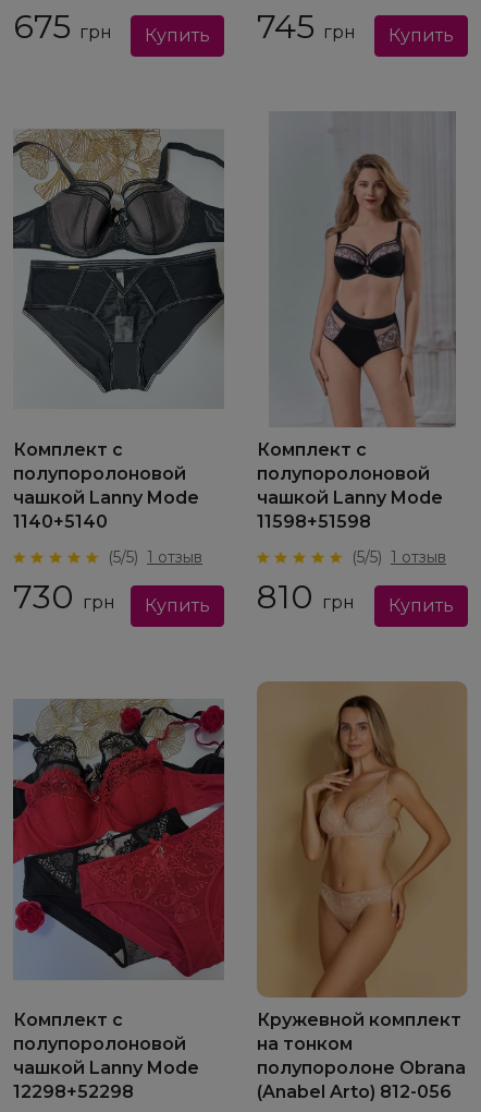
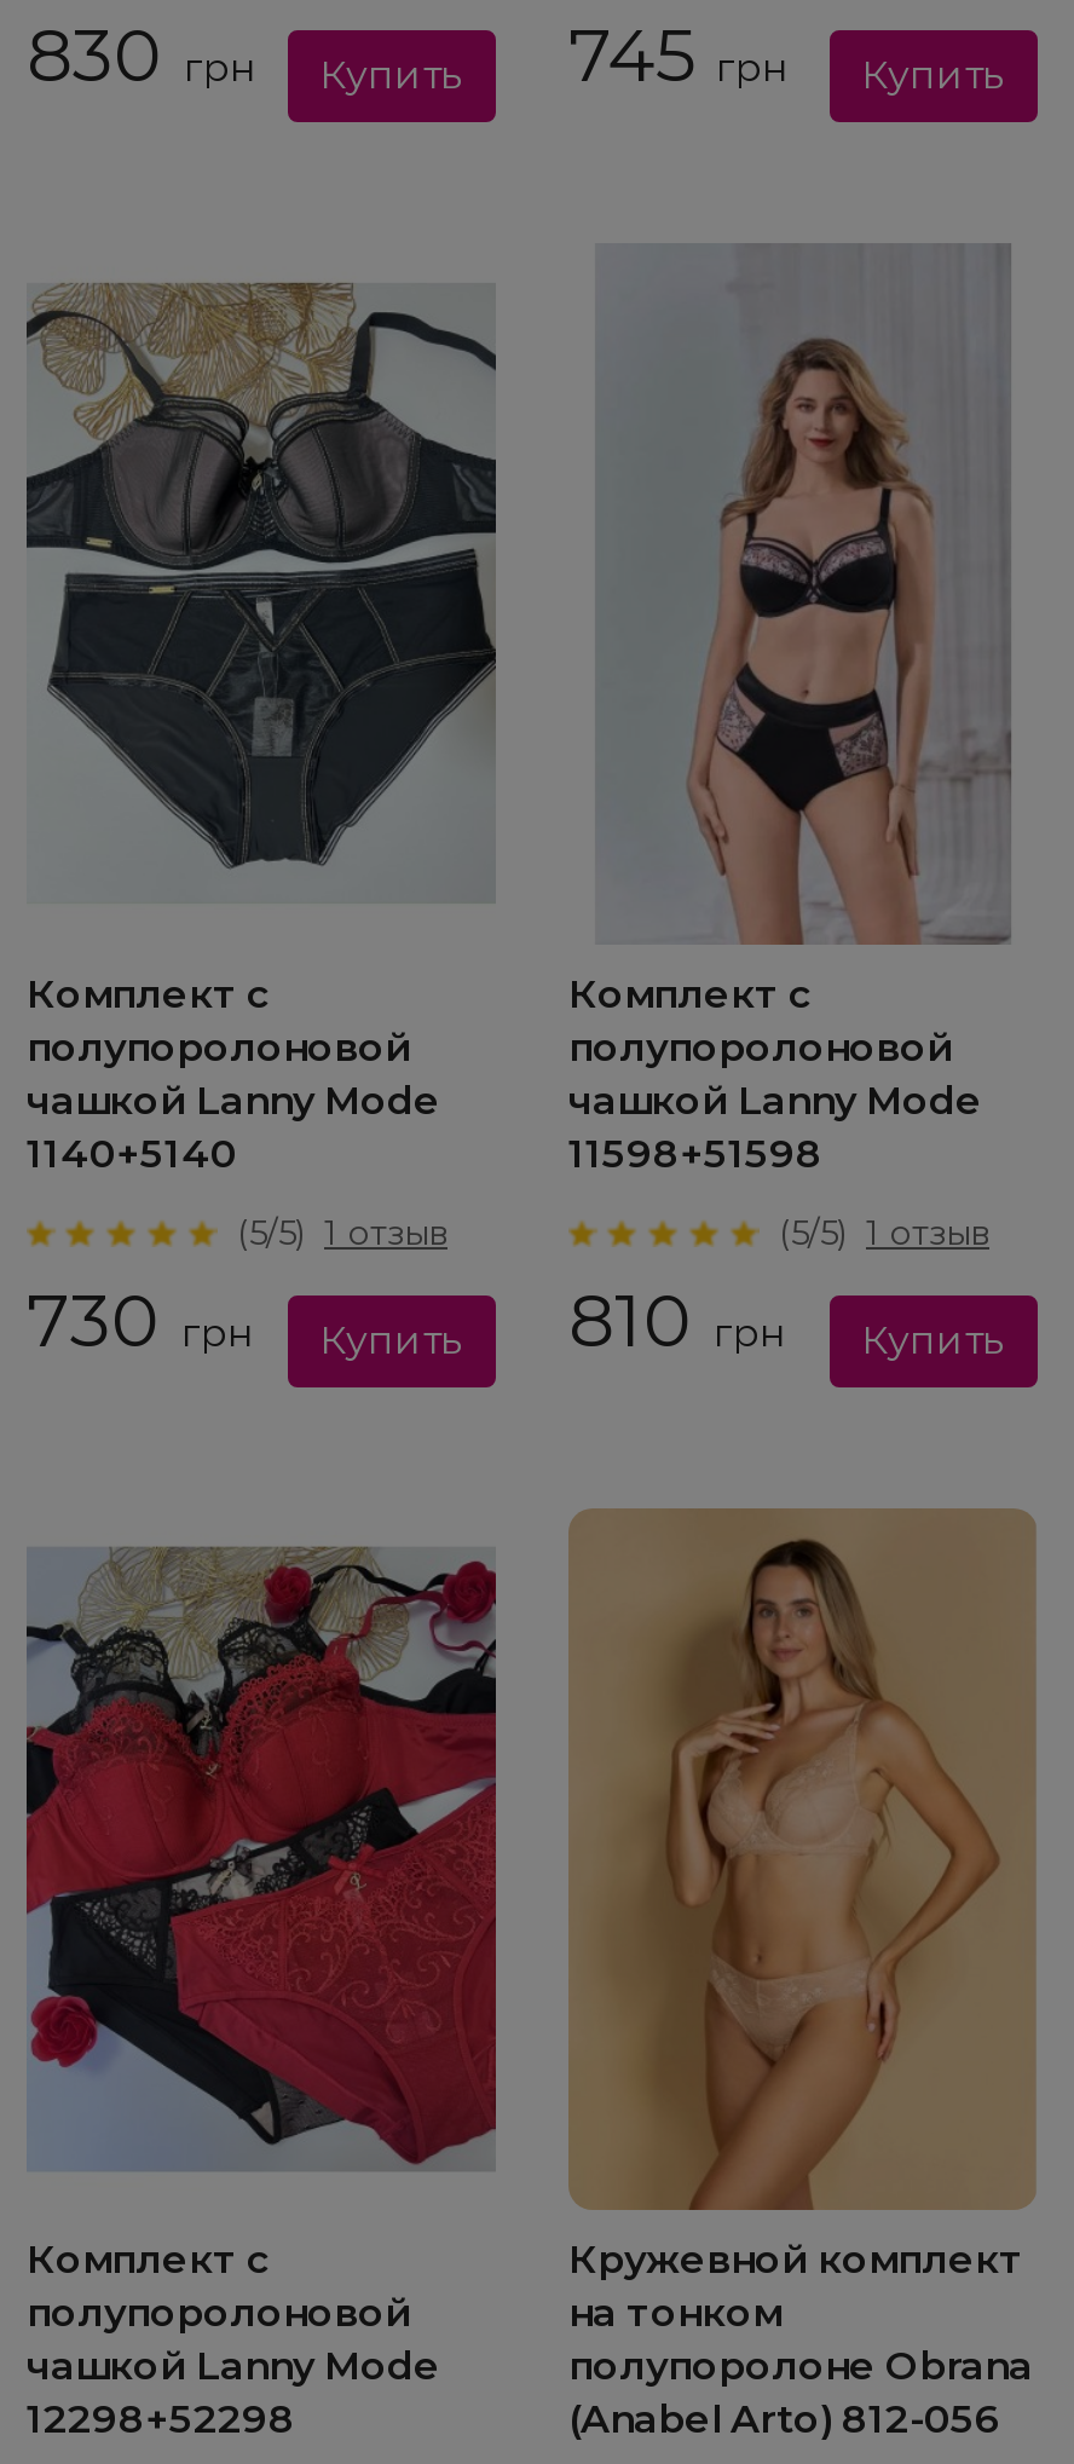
[13,7,112,47] 675 грн -> [27,12,256,101] 830 грн

